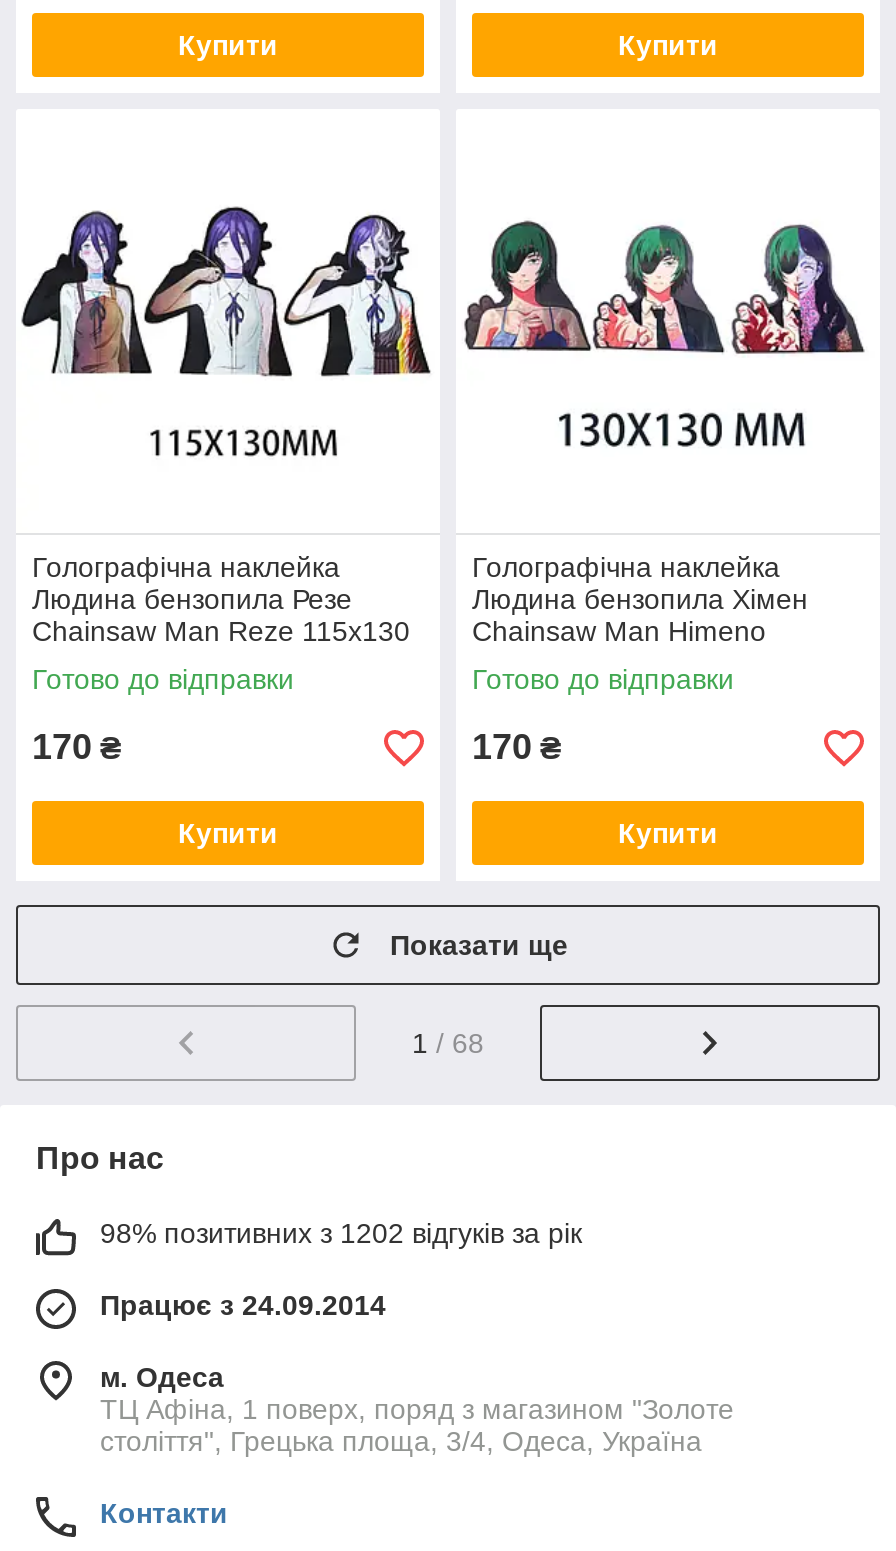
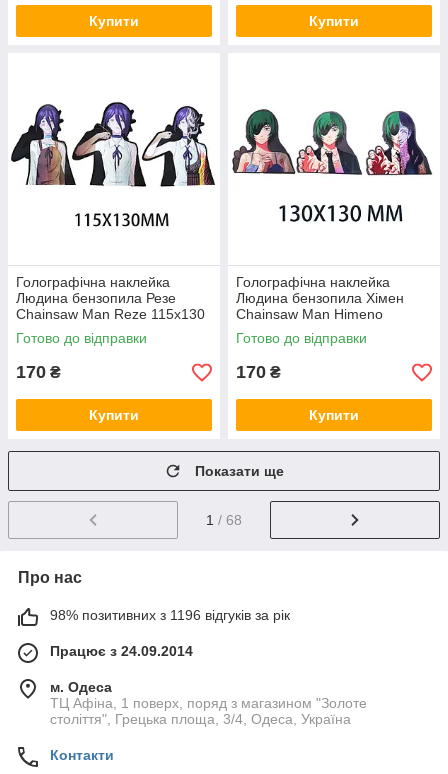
[100,1217,582,1249] 98% позитивних з 1202 відгуків за рік -> [50,607,290,623] 98% позитивних з 1196 відгуків за рік

